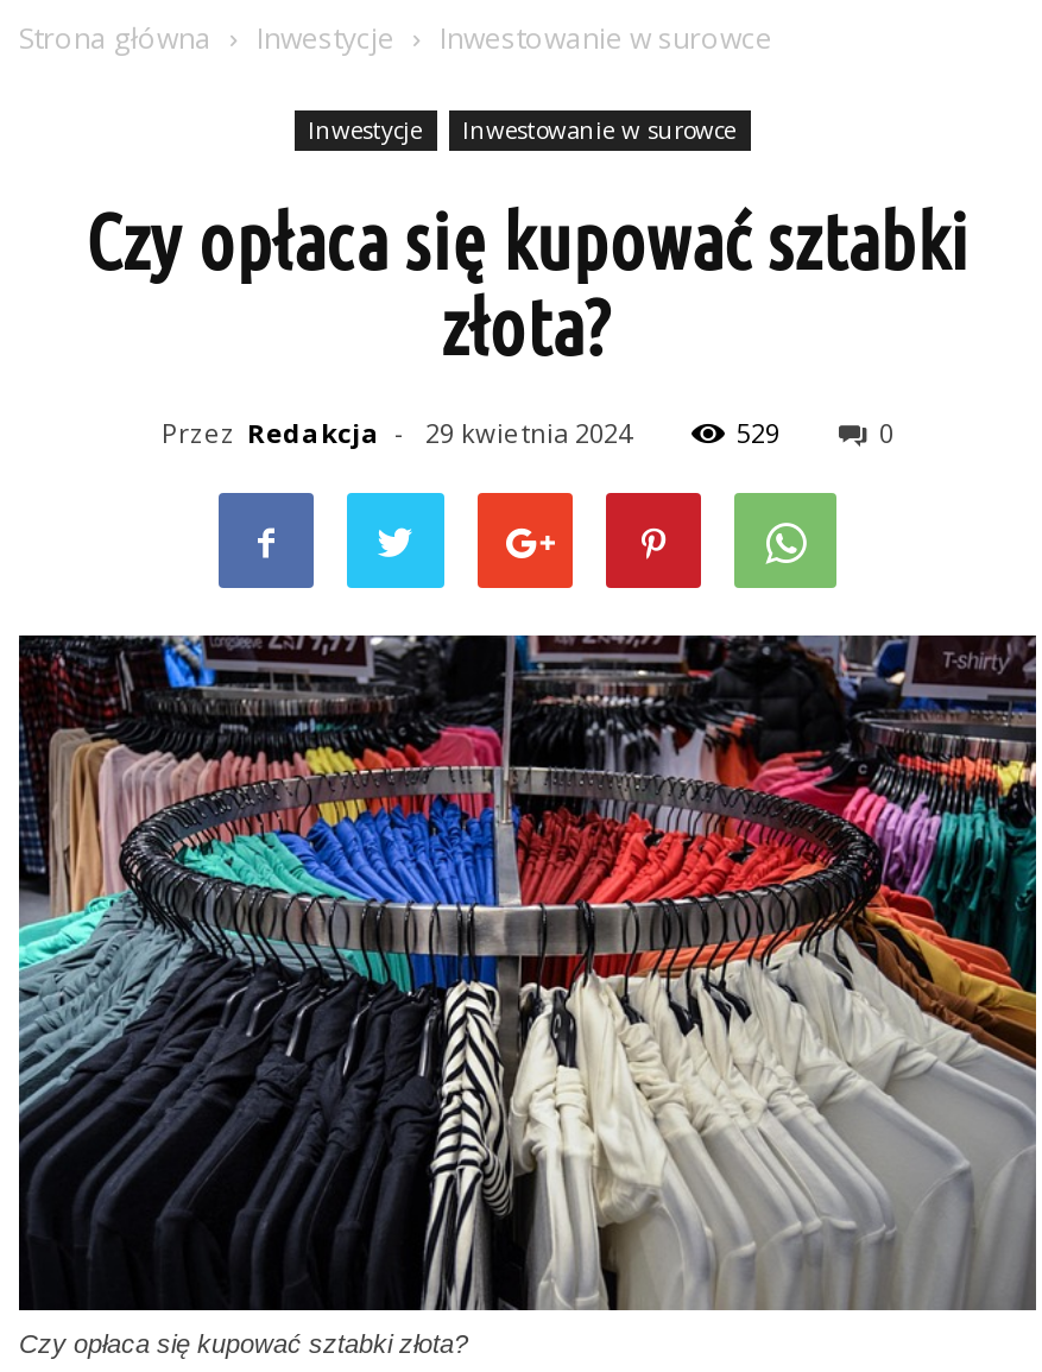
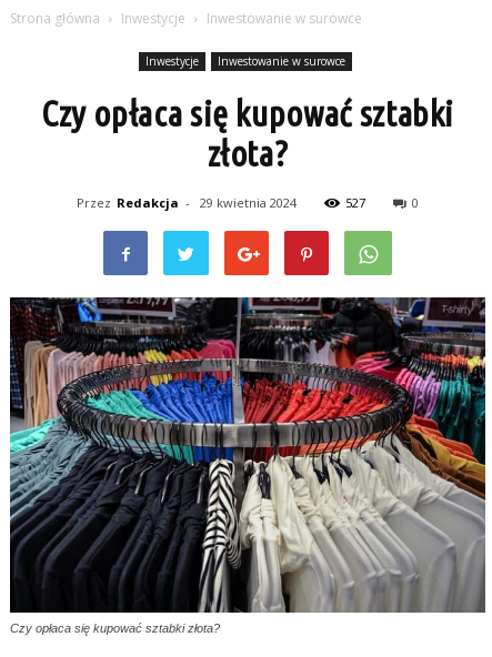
[737,415,779,450] 529 -> [345,194,365,211] 527

